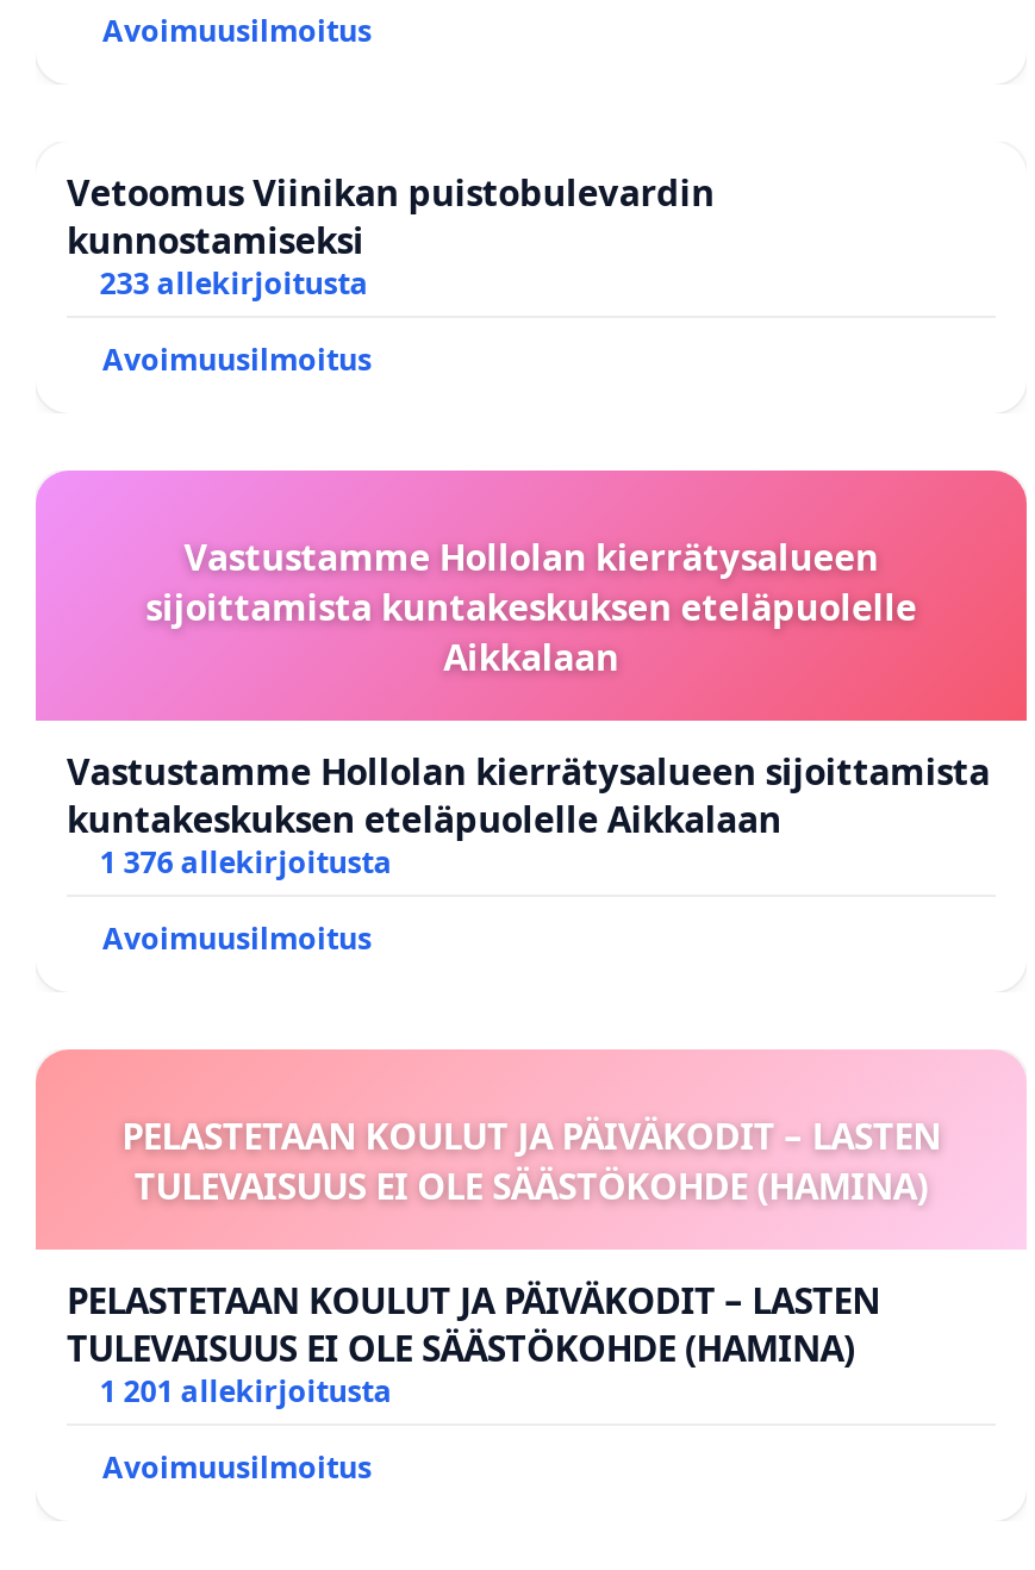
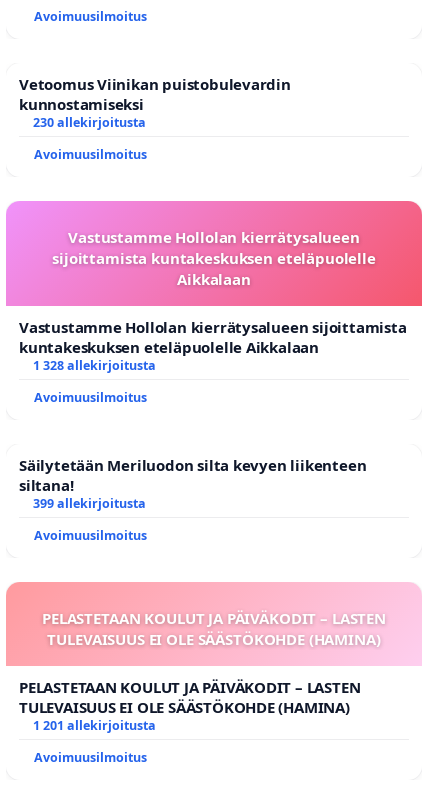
[100,264,369,304] 233 allekirjoitusta -> [33,114,146,131] 230 allekirjoitusta
[100,843,393,883] 1 376 allekirjoitusta -> [19,357,366,512] 1 328 allekirjoitusta | Avoimuusilmoitus | Säilytetään Meriluodon silta kevyen liikenteen | siltana! | 399 allekirjoitusta

